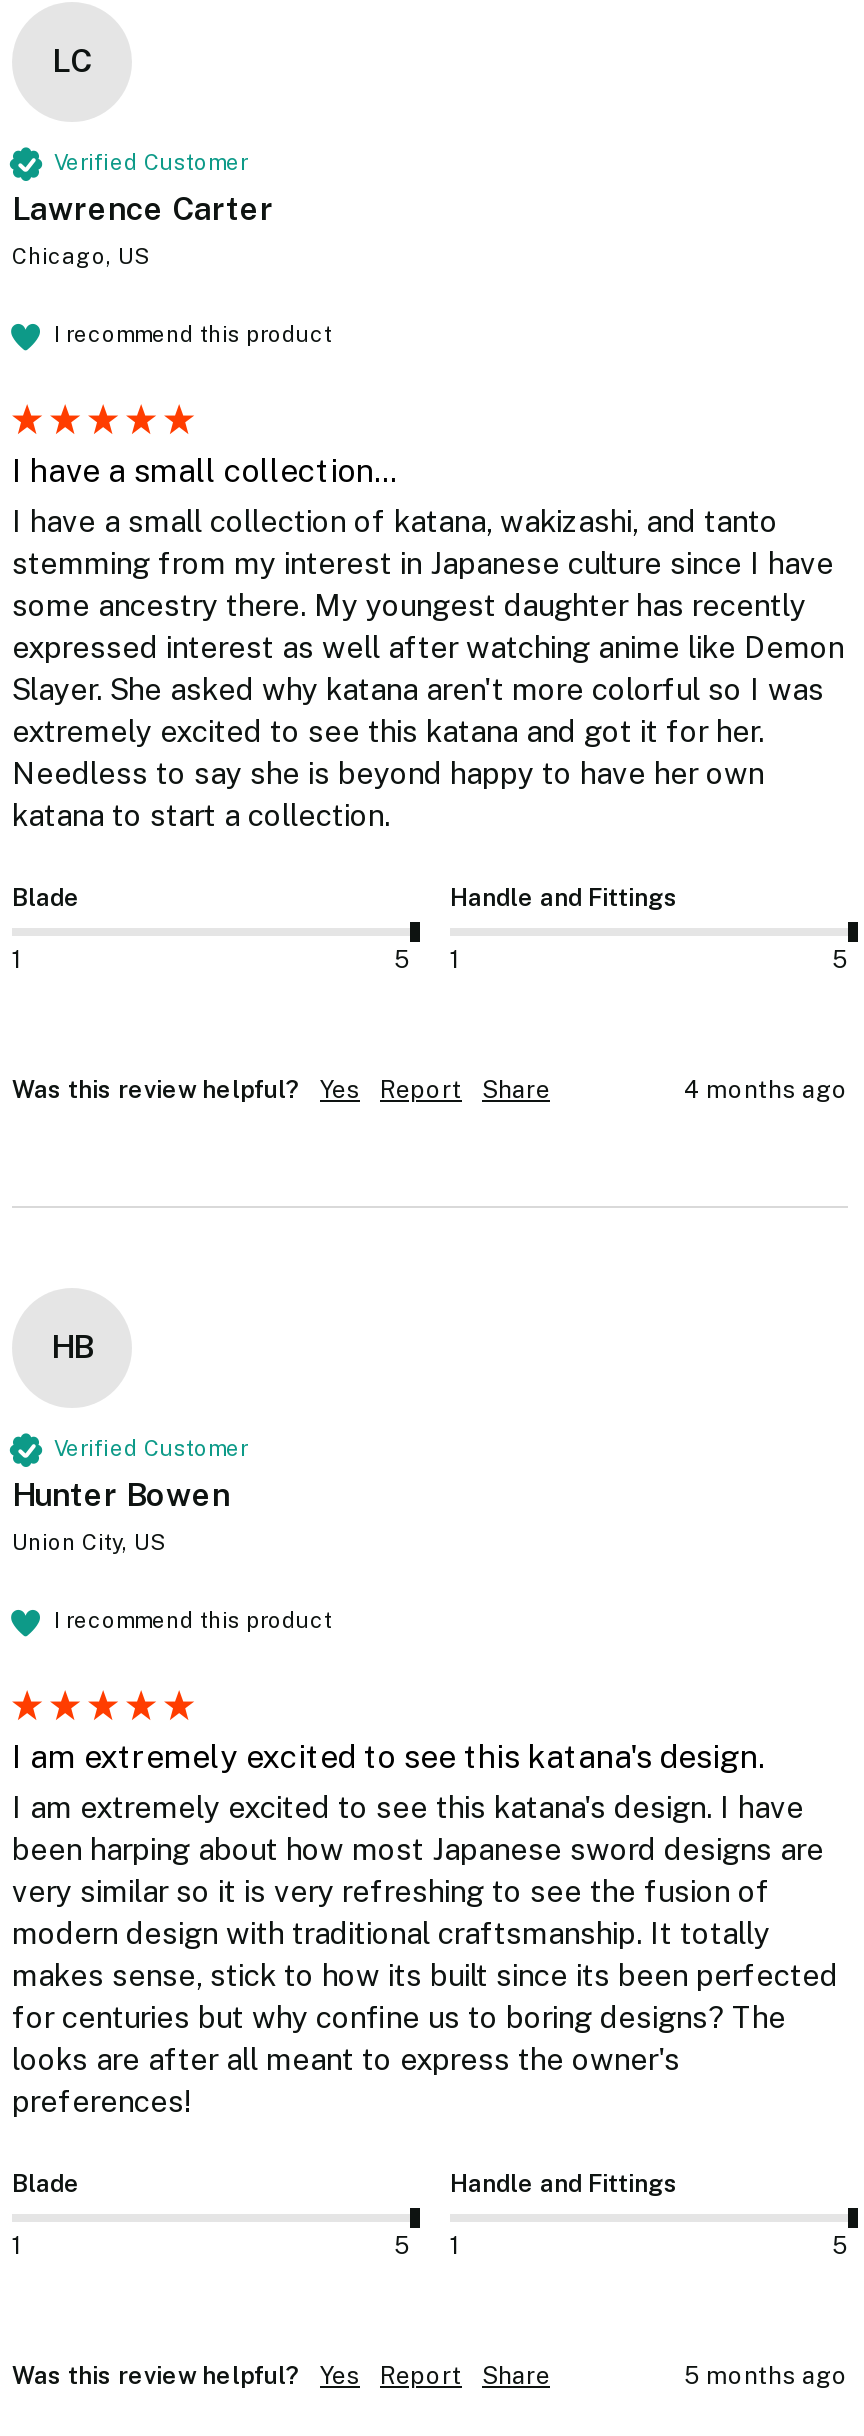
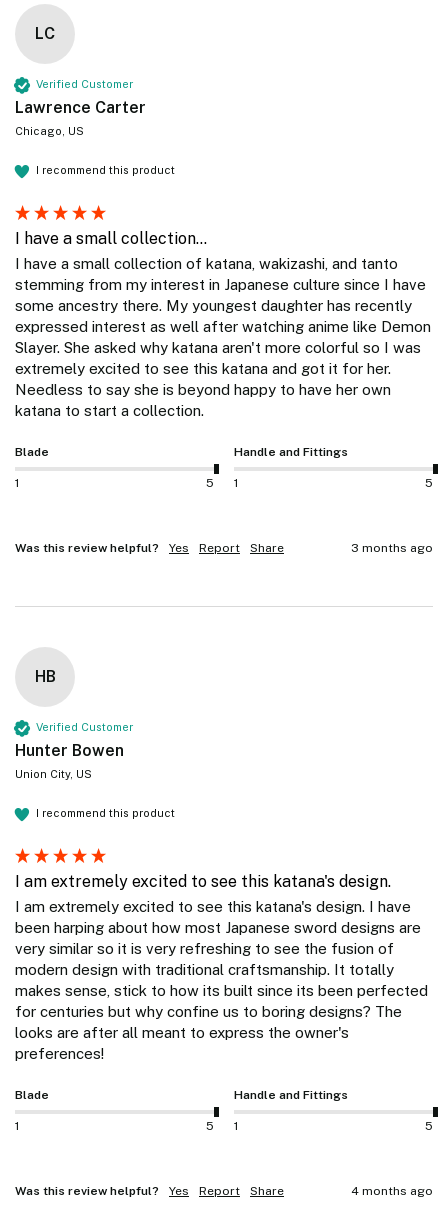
[684,1075,848,1103] 4 months ago -> [351,541,433,555] 3 months ago
[684,2361,848,2389] 5 months ago -> [351,1184,433,1198] 4 months ago

